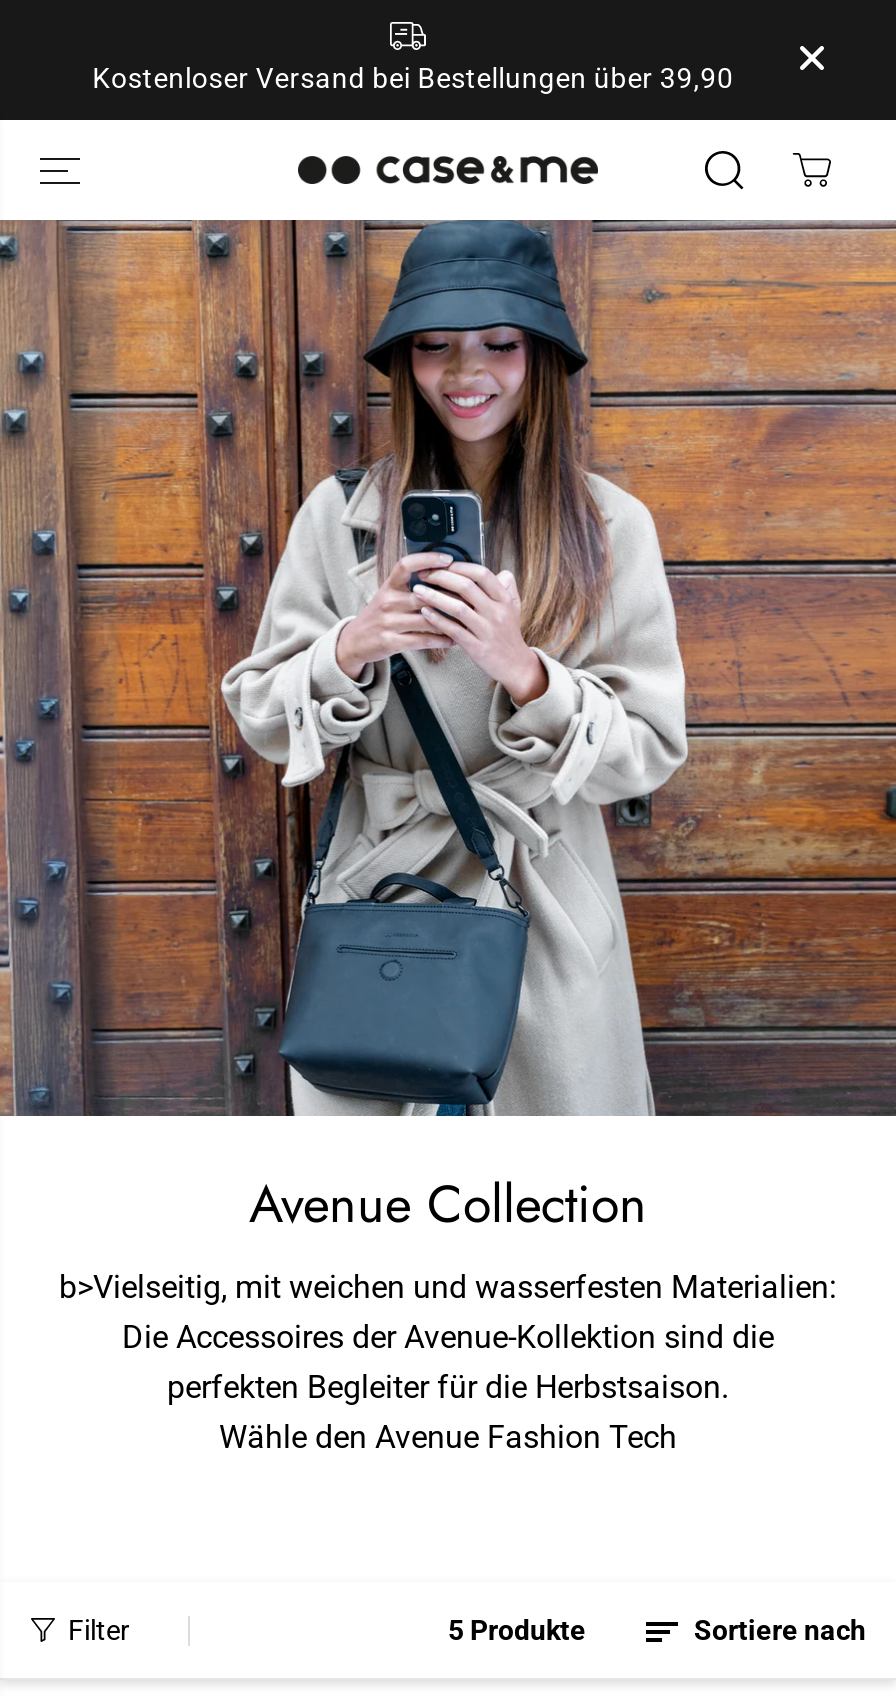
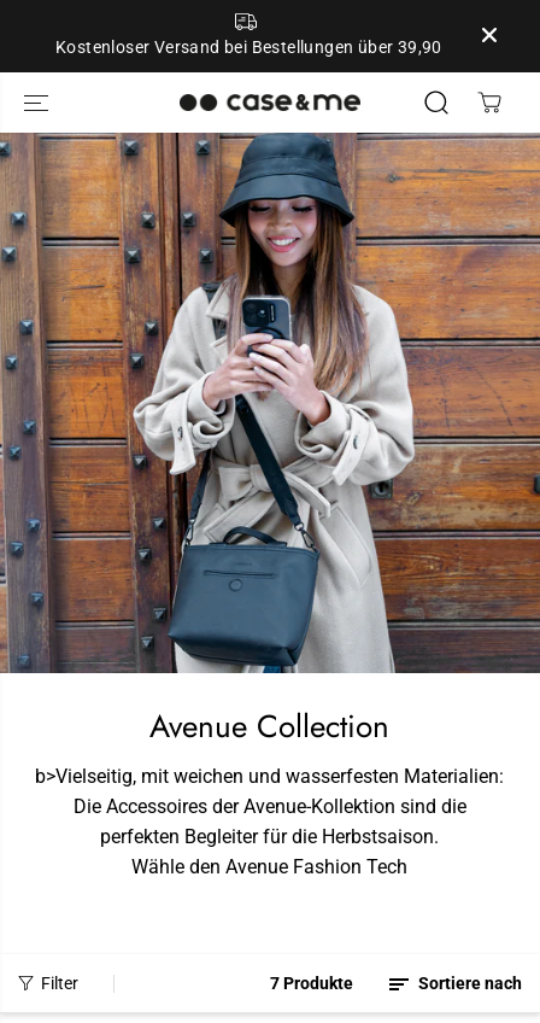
[448,1614,586,1646] 5 Produkte -> [270,974,353,993] 7 Produkte

